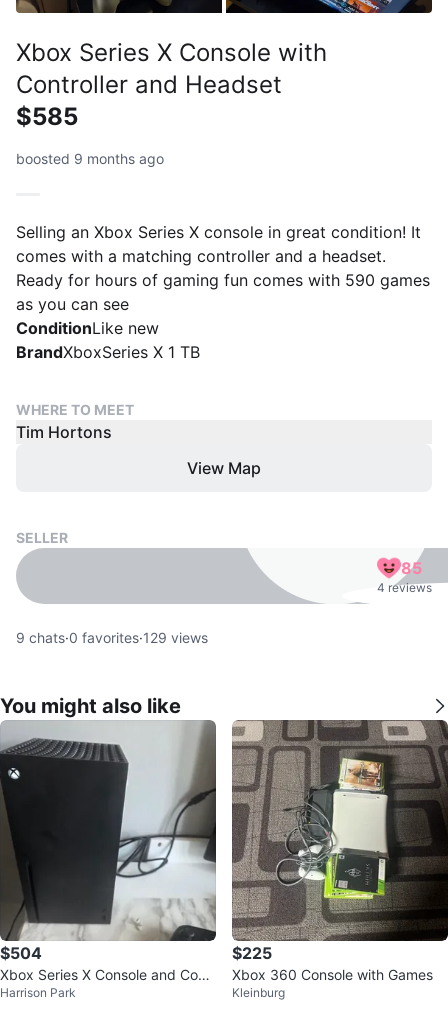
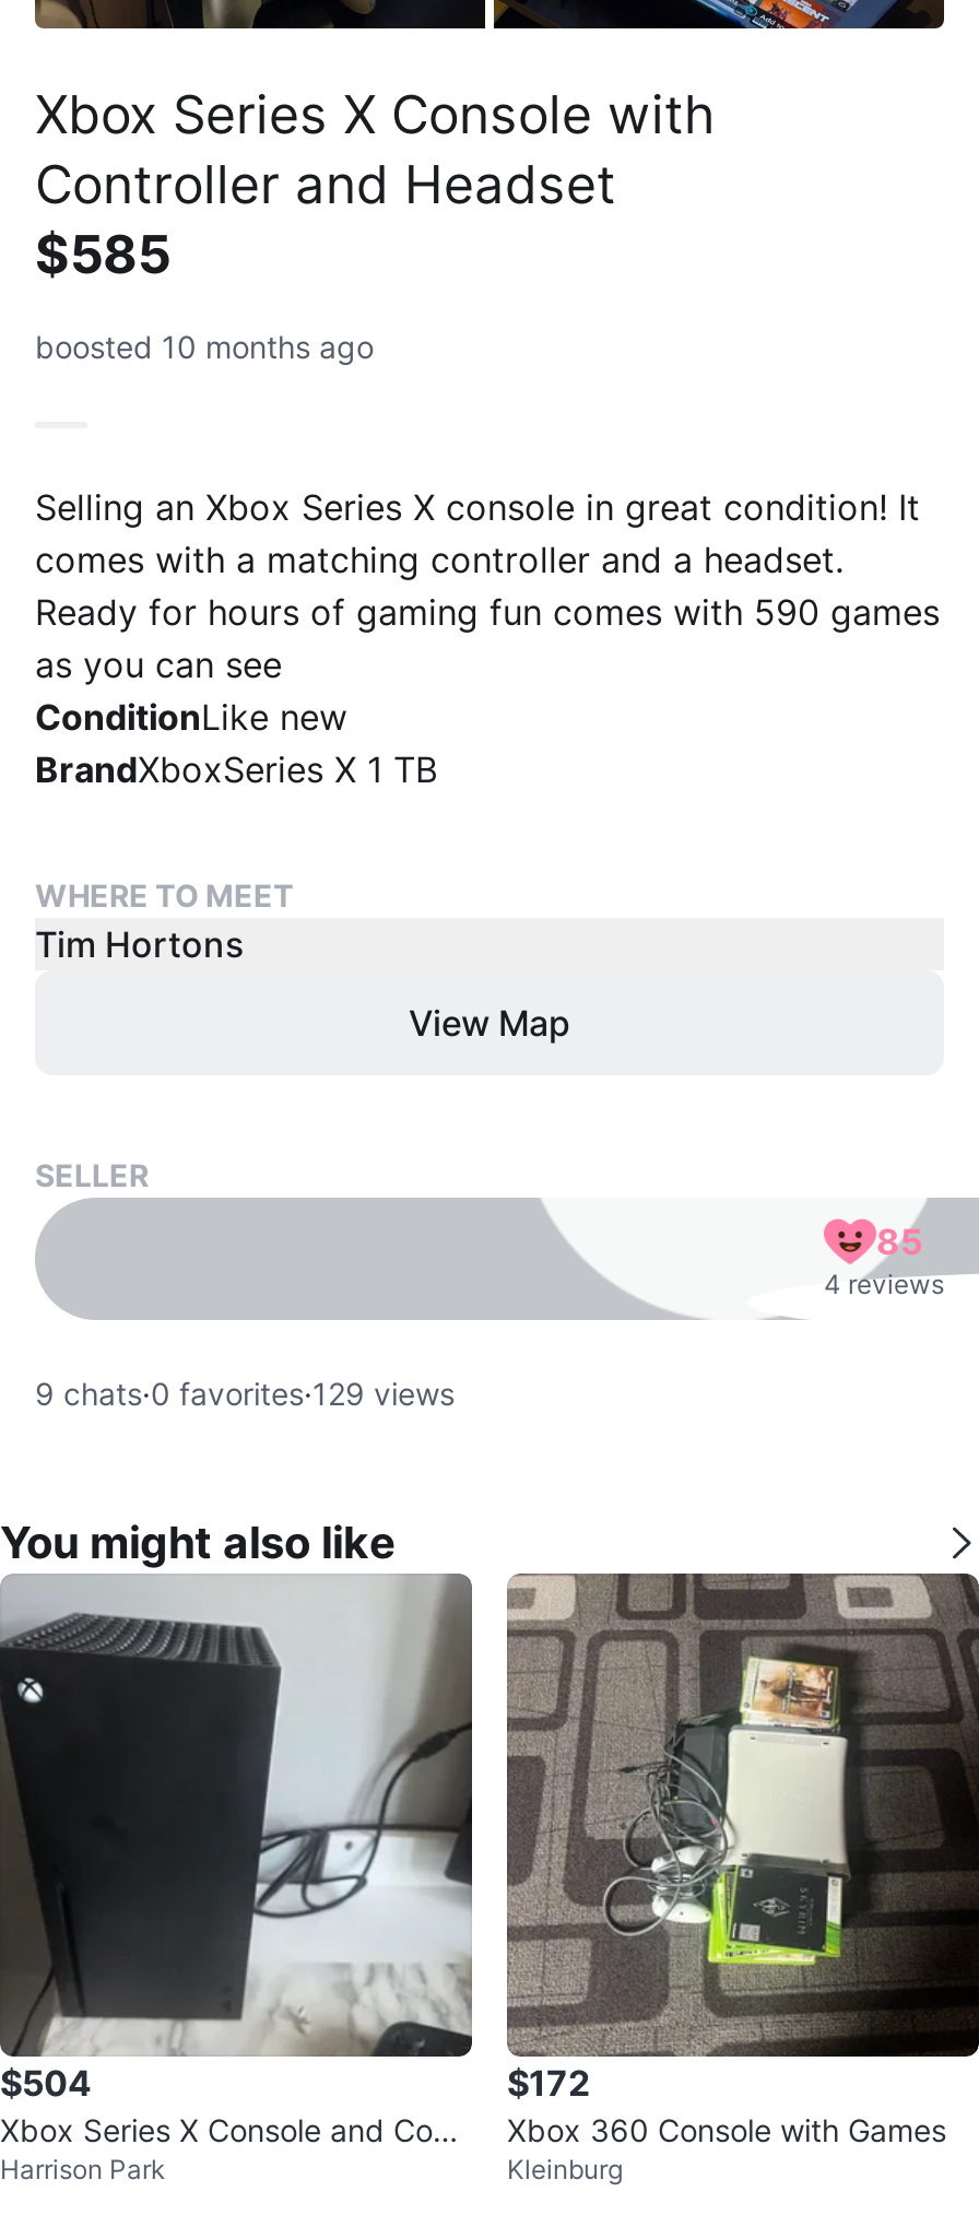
[16,150,164,167] boosted 9 months ago -> [35,328,374,365] boosted 10 months ago
[232,943,272,963] $225 -> [507,2061,590,2105] $172

